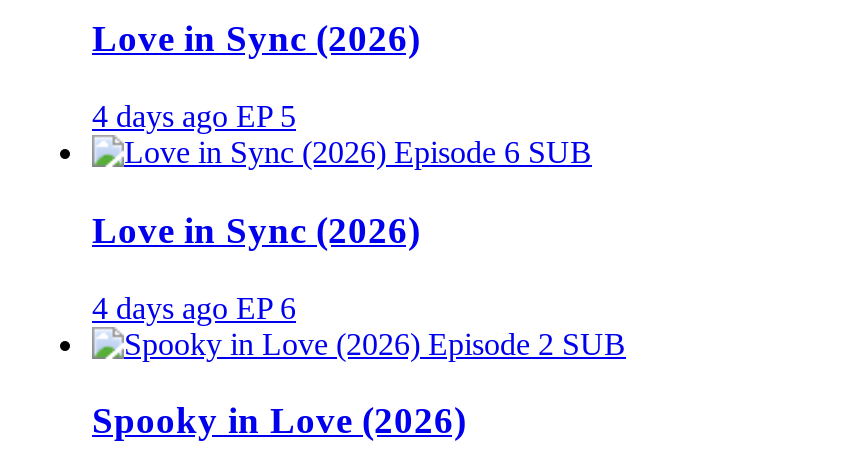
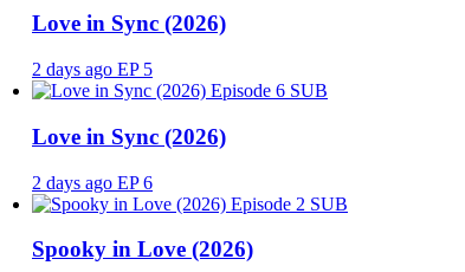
[92,99,296,133] 4 days ago EP 5 -> [32,59,153,79] 2 days ago EP 5
[92,290,296,324] 4 days ago EP 6 -> [32,172,153,192] 2 days ago EP 6

